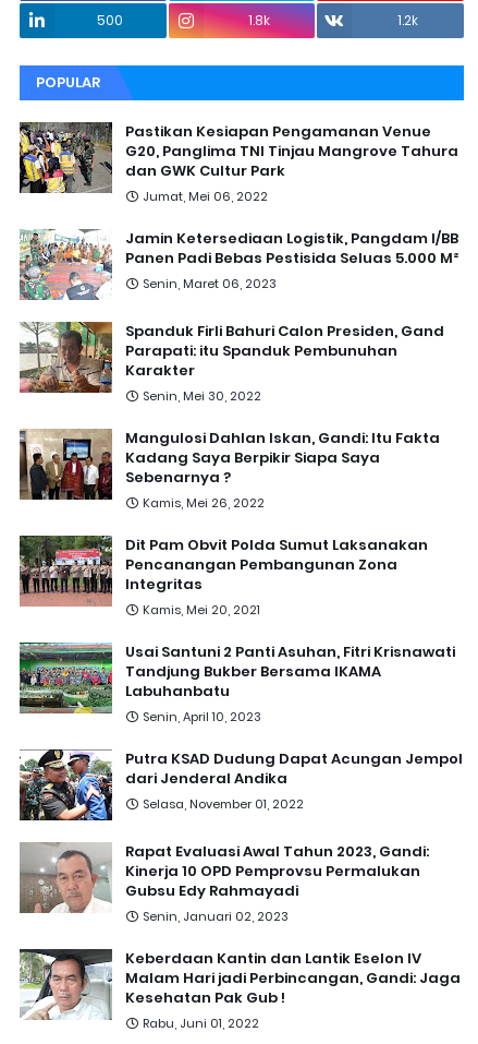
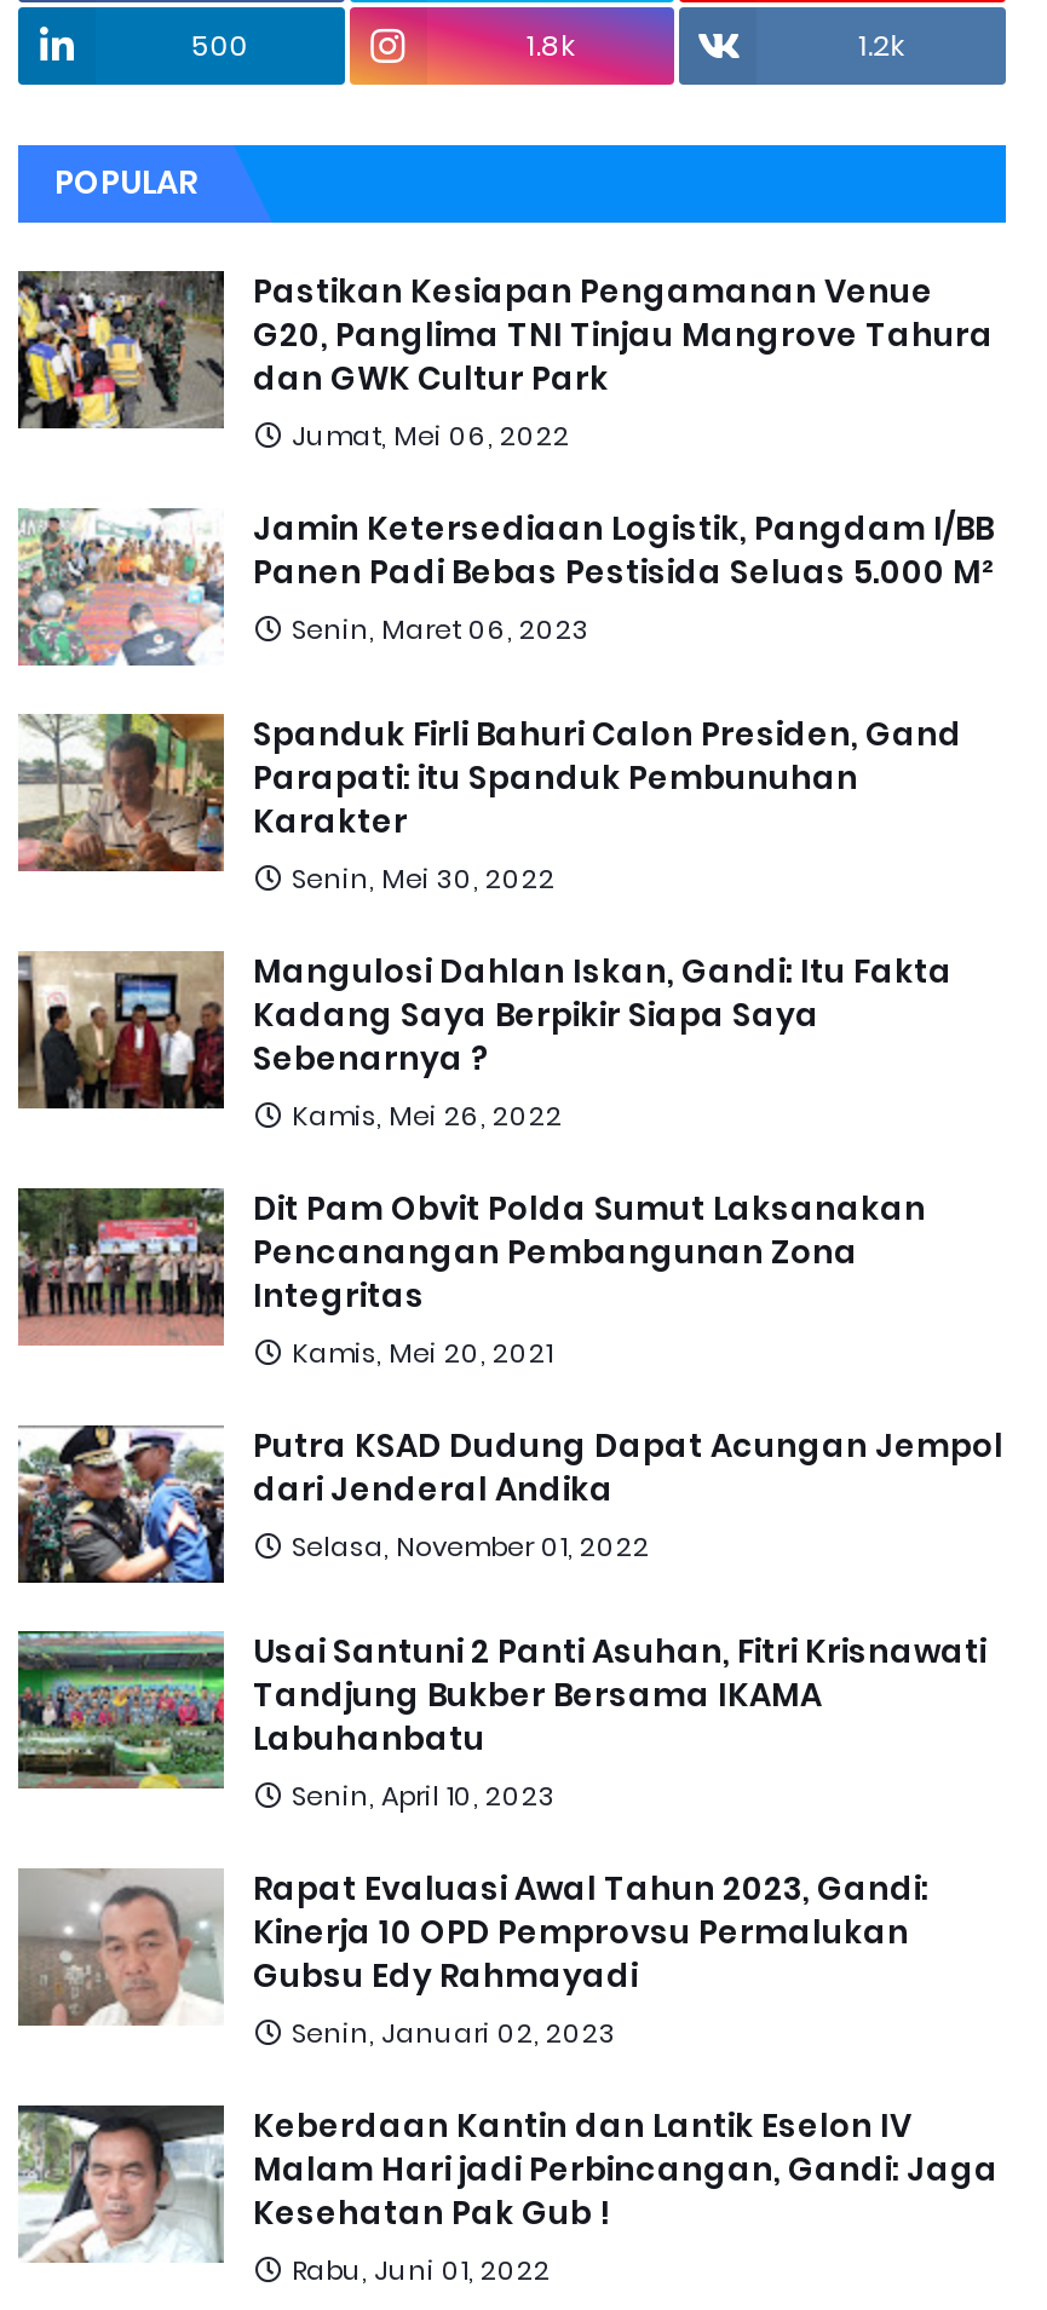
moved [17,640,455,726] -> [13,1626,986,1816]: [image] | Usai Santuni 2 Panti Asuhan, Fitri Krisnawati | Tandjung Bukber Bersama IKAMA | Labuhanbatu | Senin, April 10, 2023
moved [21,749,463,821] -> [18,1424,1003,1585]: [image] | Putra KSAD Dudung Dapat Acungan Jempol | dari Jenderal Andika | Selasa, November 01, 2022

